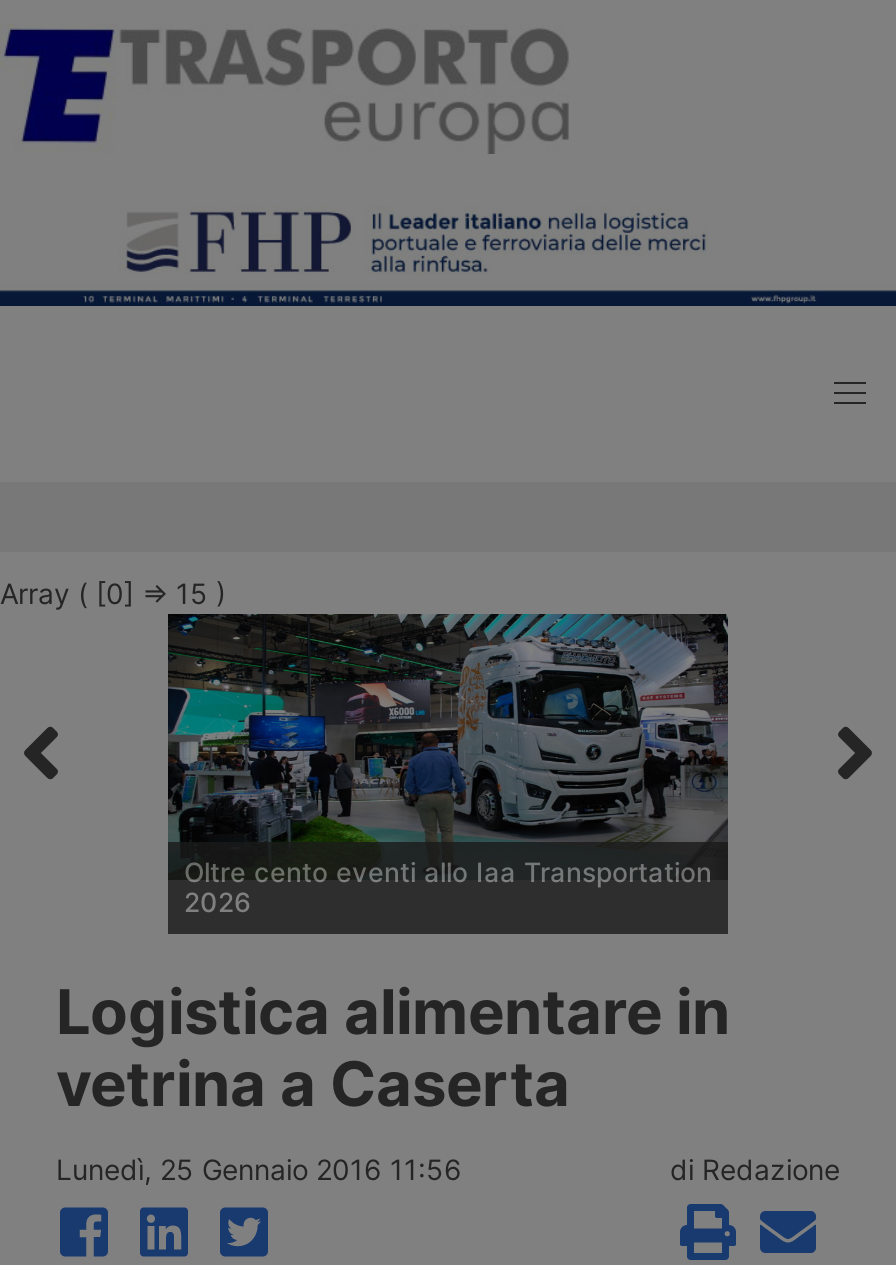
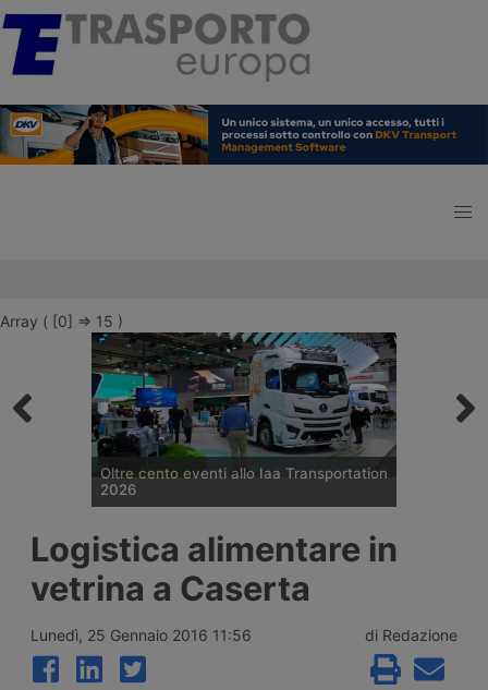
[6,196,890,308] [image] -> [3,104,485,166] [image]

